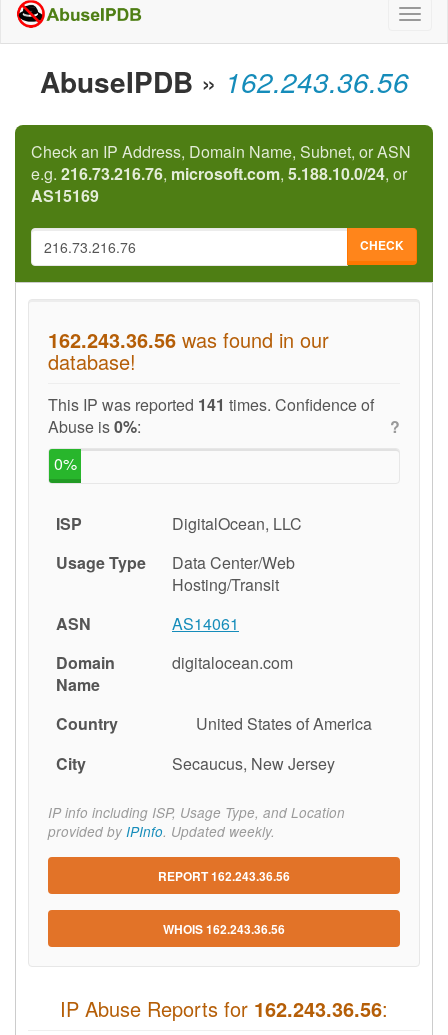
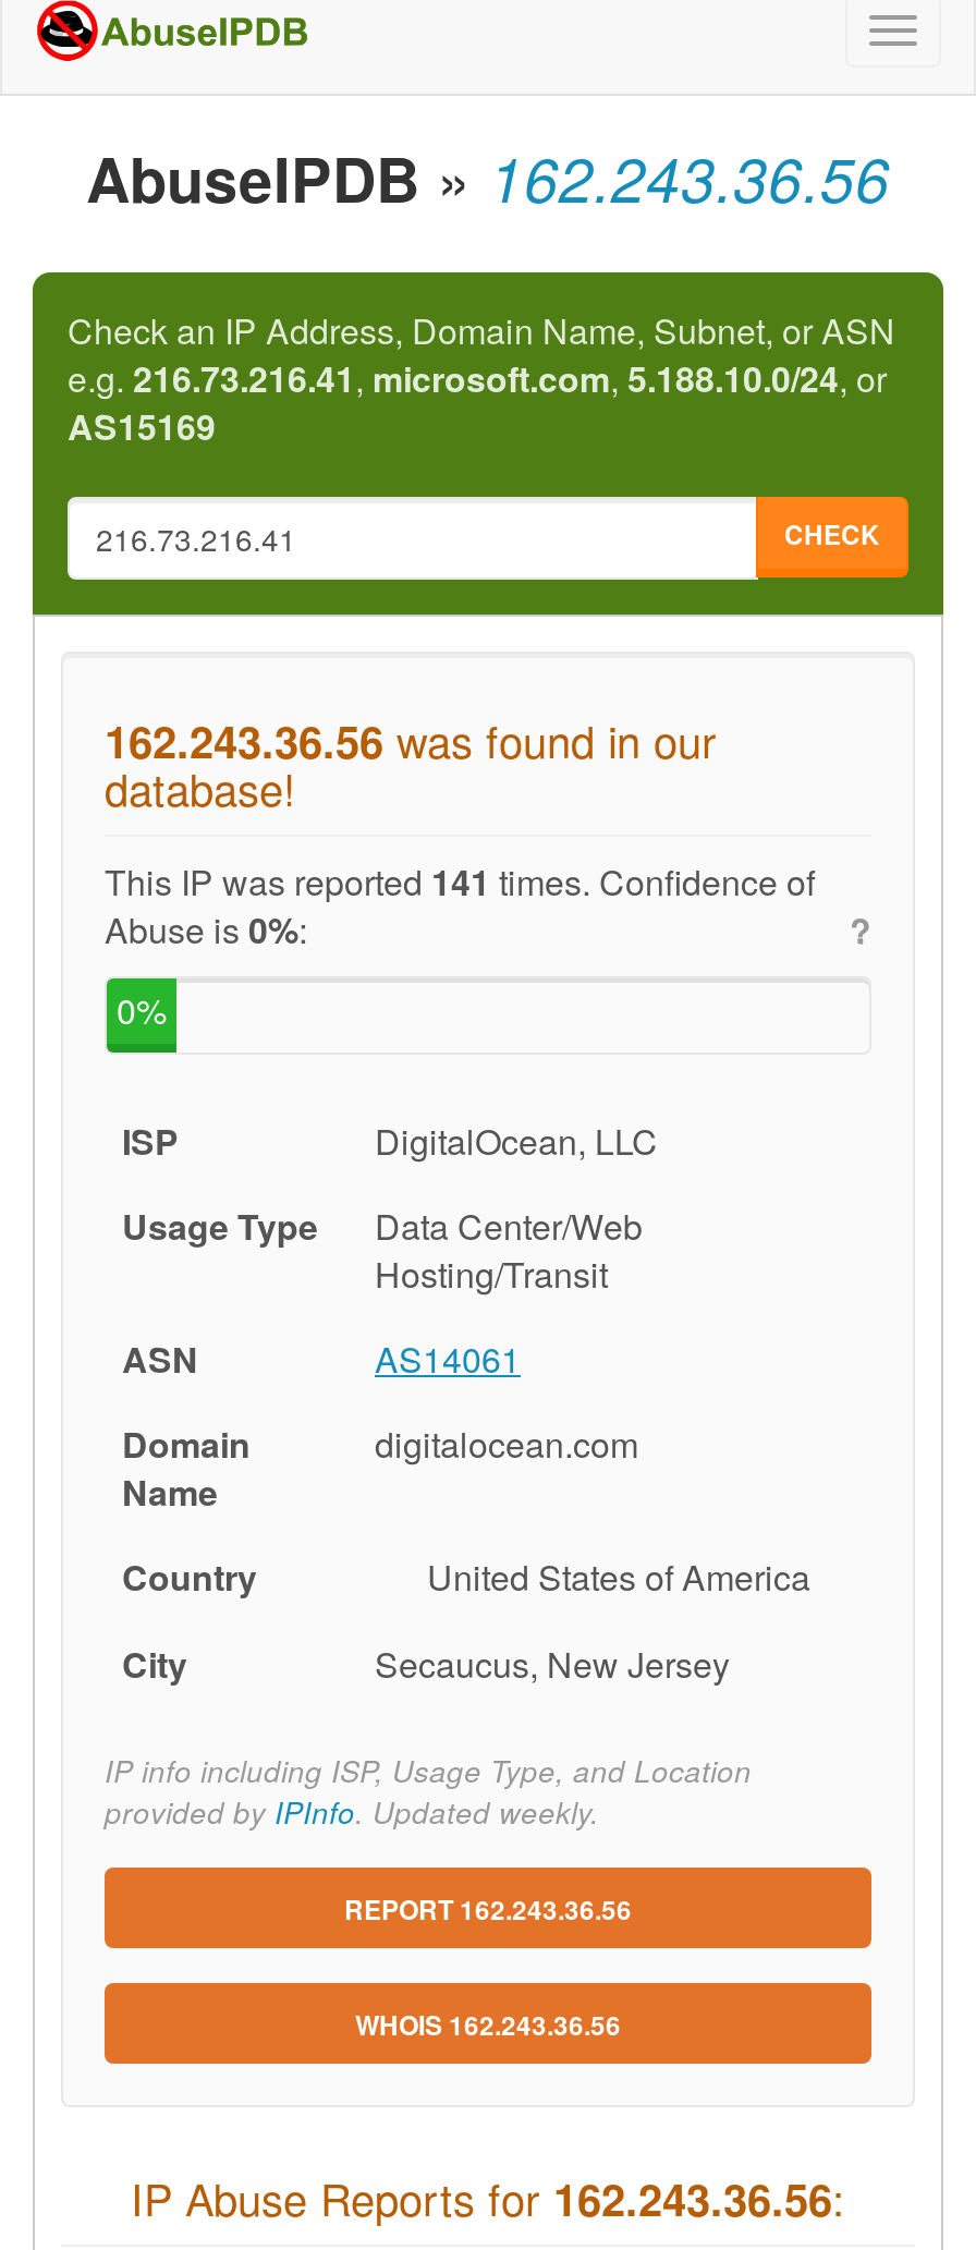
[31,162,407,185] e.g. 216.73.216.76, microsoft.com, 5.188.10.0/24, or -> [68,353,887,403] e.g. 216.73.216.41, microsoft.com, 5.188.10.0/24, or

